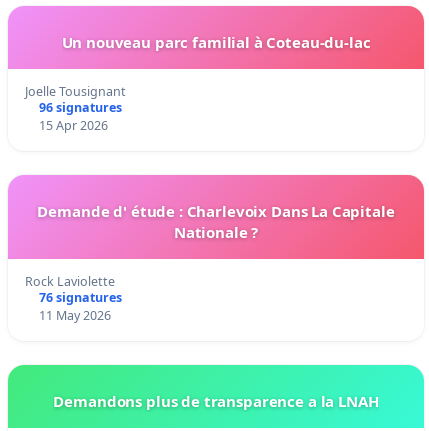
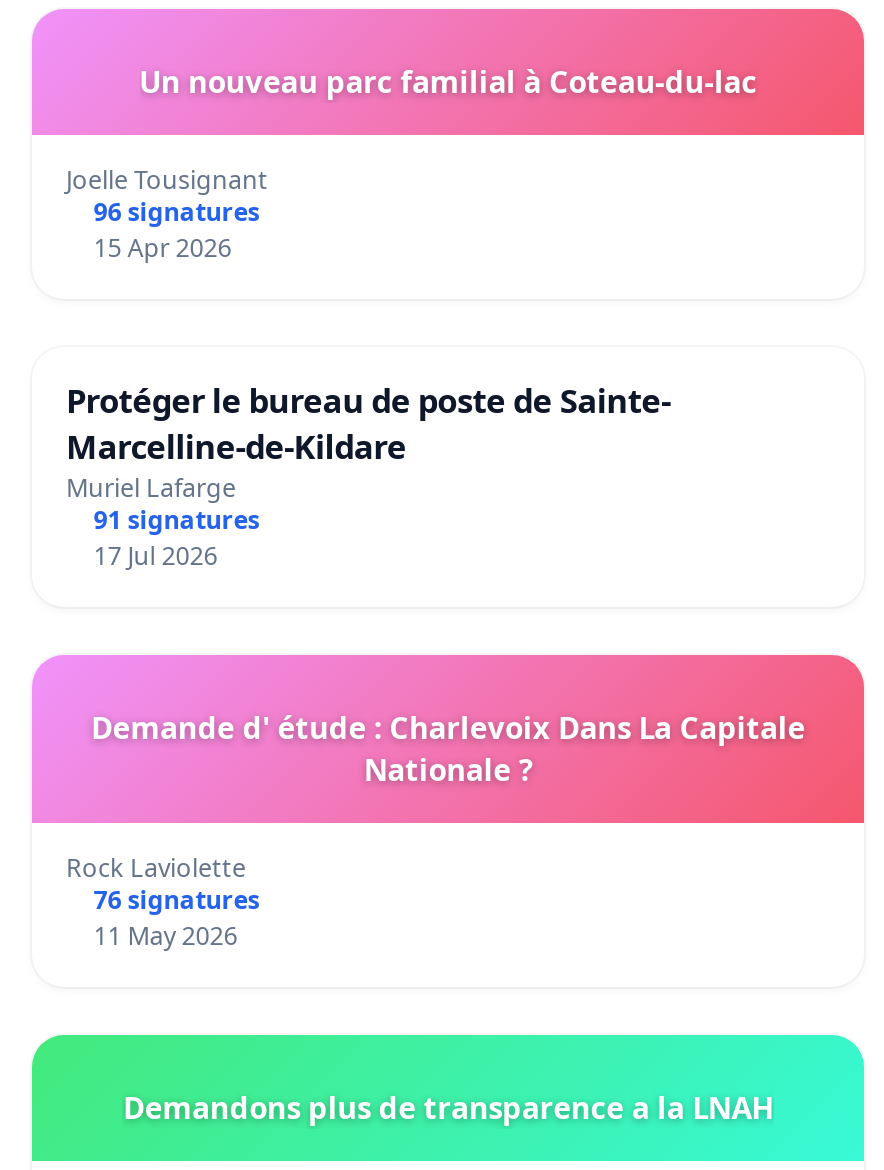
none -> [66,376,670,572] Protéger le bureau de poste de Sainte- | Marcelline-de-Kildare | Muriel Lafarge | 91 signatures | 17 Jul 2026

